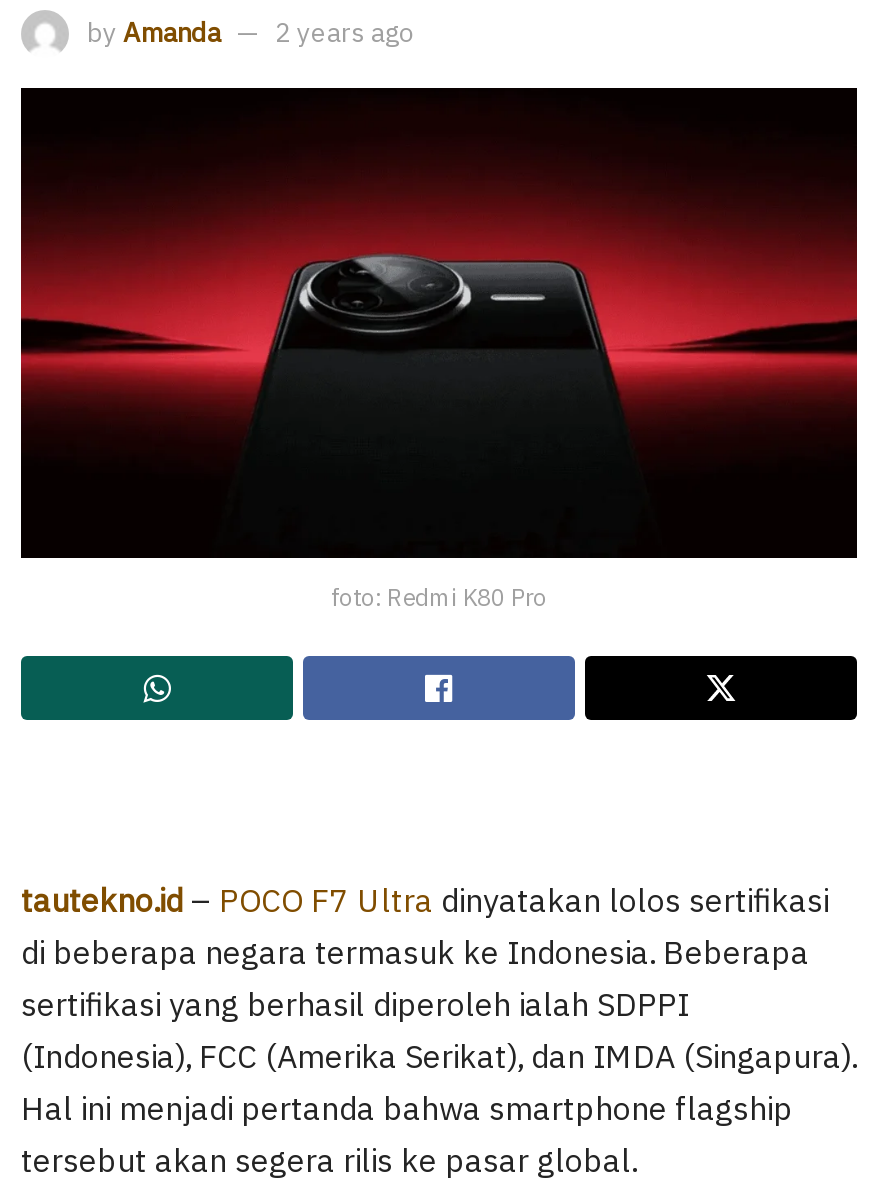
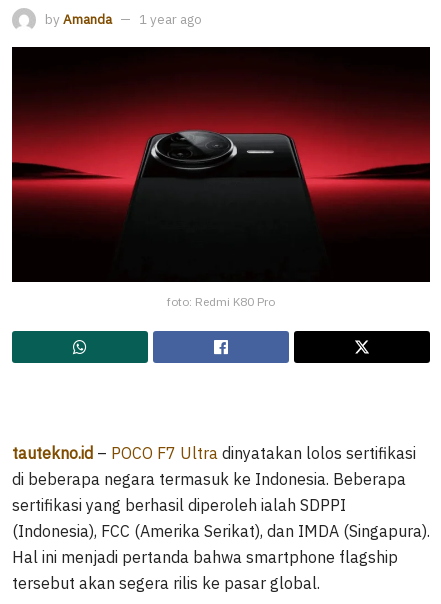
[87,13,415,49] by Amanda 2 years ago -> [45,10,202,28] by Amanda 1 year ago

